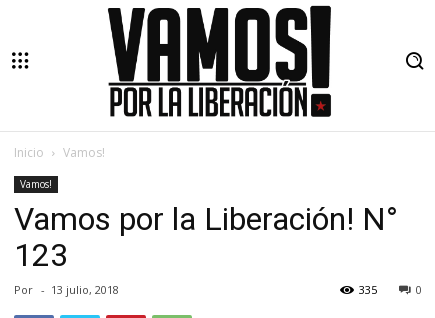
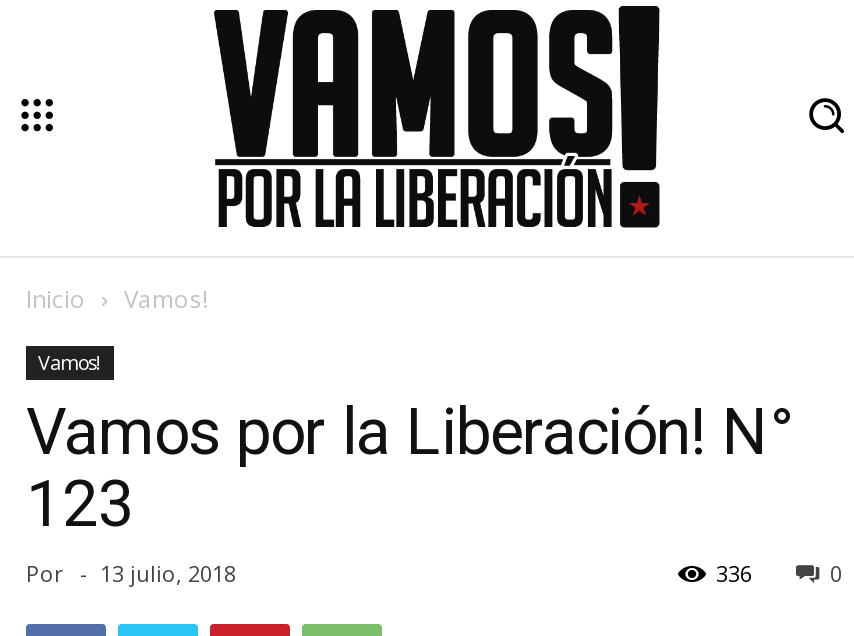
[359,282,377,297] 335 -> [716,558,752,588] 336

